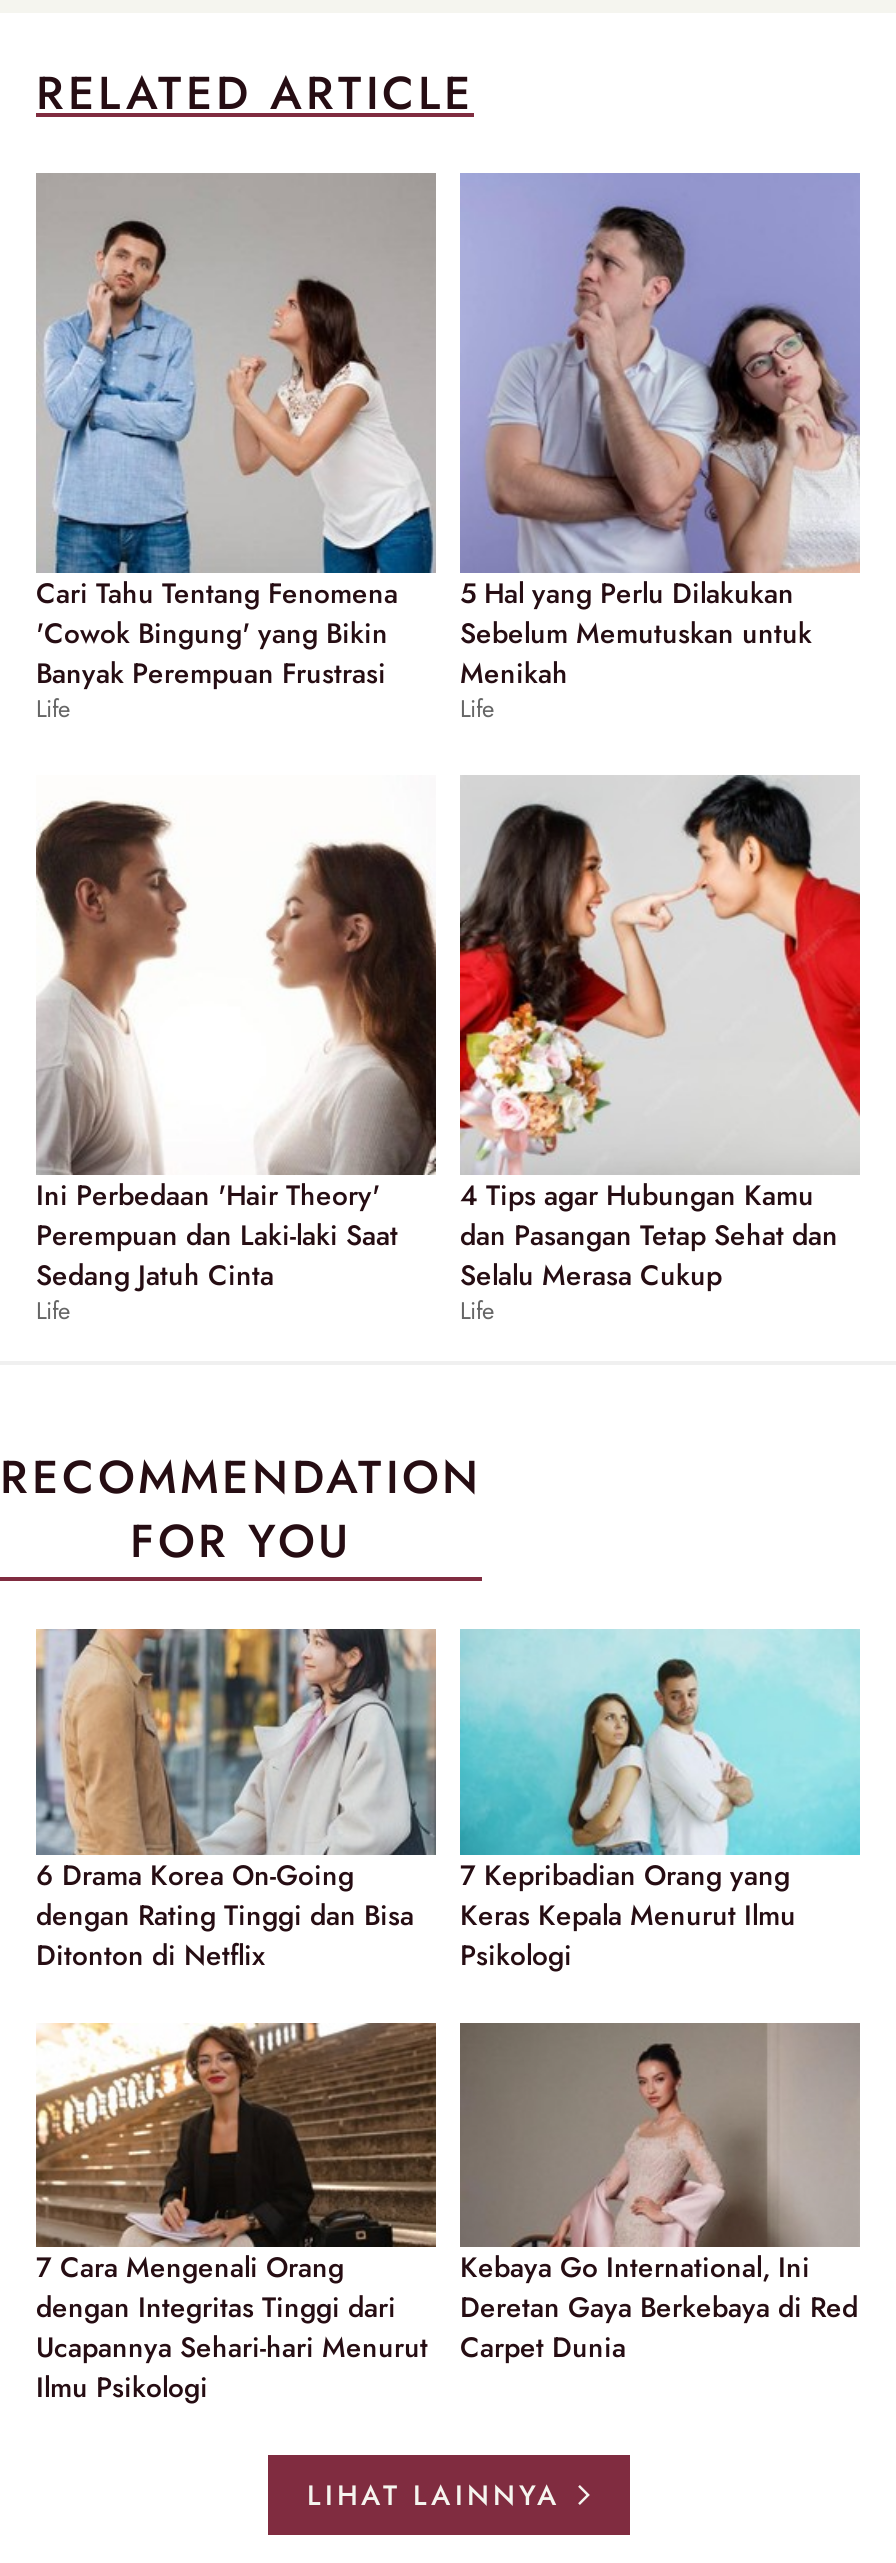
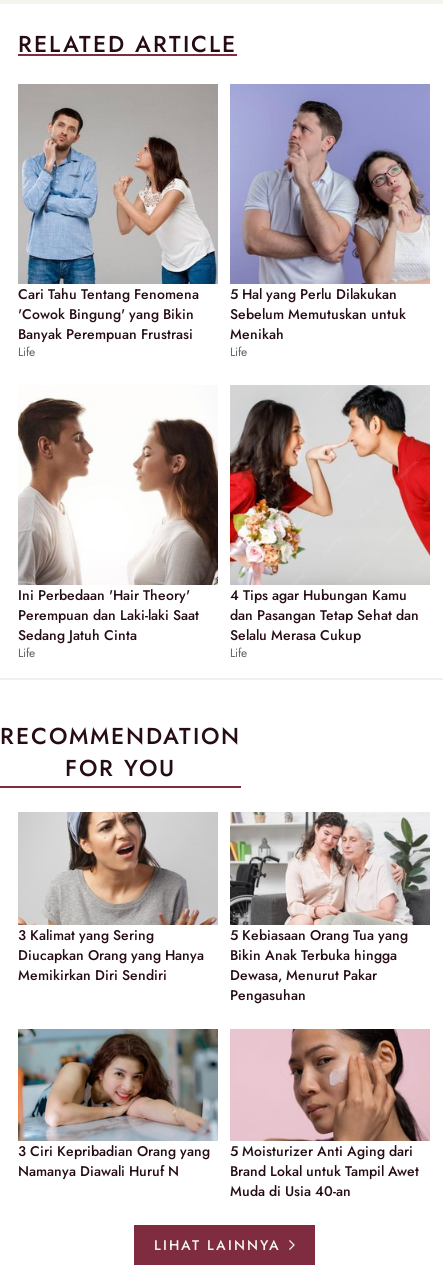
[36,1627,436,1975] [image] | 6 Drama Korea On-Going | dengan Rating Tinggi dan Bisa | Ditonton di Netflix -> [18,811,217,985] [image] | 3 Kalimat yang Sering | Diucapkan Orang yang Hanya | Memikirkan Diri Sendiri
[458,1629,862,1975] [image] | 7 Kepribadian Orang yang | Keras Kepala Menurut Ilmu | Psikologi -> [229,811,431,1005] [image] | 5 Kebiasaan Orang Tua yang | Bikin Anak Terbuka hingga | Dewasa, Menurut Pakar | Pengasuhan
[34,2021,438,2408] [image] | 7 Cara Mengenali Orang | dengan Integritas Tinggi dari | Ucapannya Sehari-hari Menurut | Ilmu Psikologi -> [17,1009,219,1181] [image] | 3 Ciri Kepribadian Orang yang | Namanya Diawali Huruf N
[458,2021,862,2368] [image] | Kebaya Go International, Ini | Deretan Gaya Berkebaya di Red | Carpet Dunia -> [230,1009,430,1201] [image] | 5 Moisturizer Anti Aging dari | Brand Lokal untuk Tampil Awet | Muda di Usia 40-an

